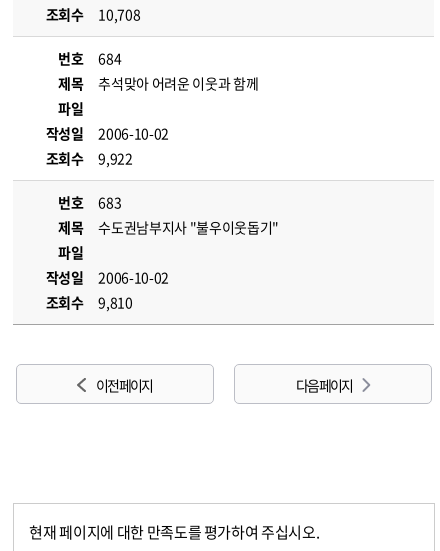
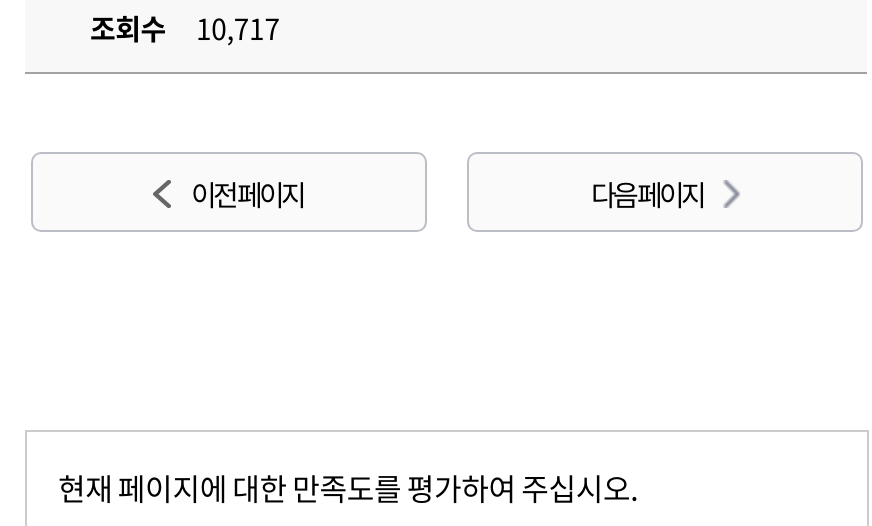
[45,4,279,312] 10,708 | 번호 | 684 | 제목 | 추석맞아 어려운 이웃과 함께 | 파일 | 작성일 | 2006-10-02 | 조회수 | 9,922 | 번호 | 683 | 제목 | 수도권남부지사 "불우이웃돕기" | 파일 | 작성일 | 2006-10-02 | 조회수 | 9,810 -> [196,8,280,48] 10,717

